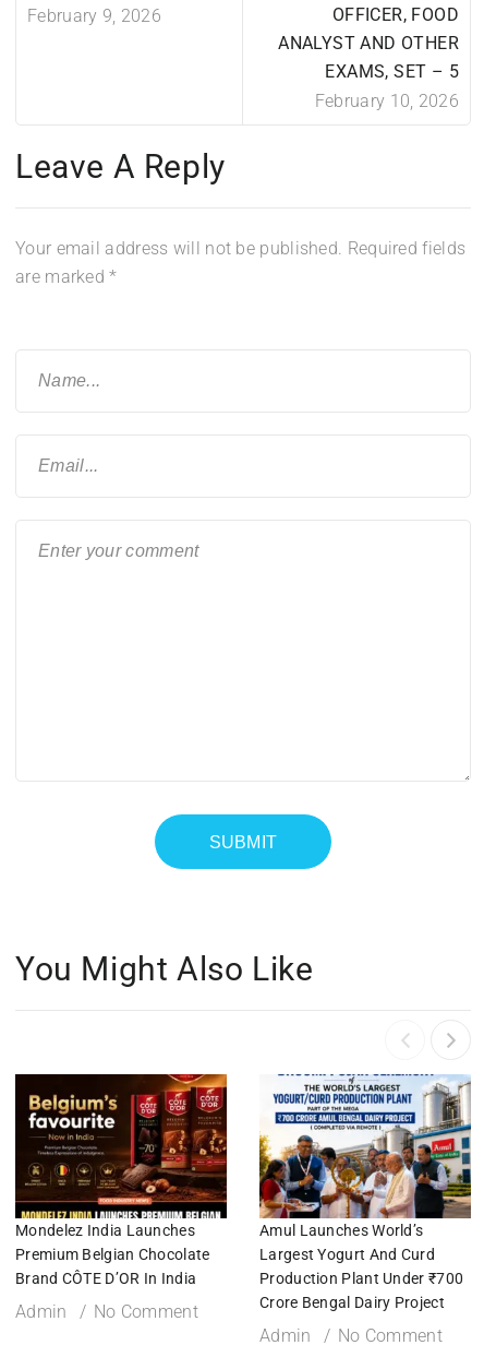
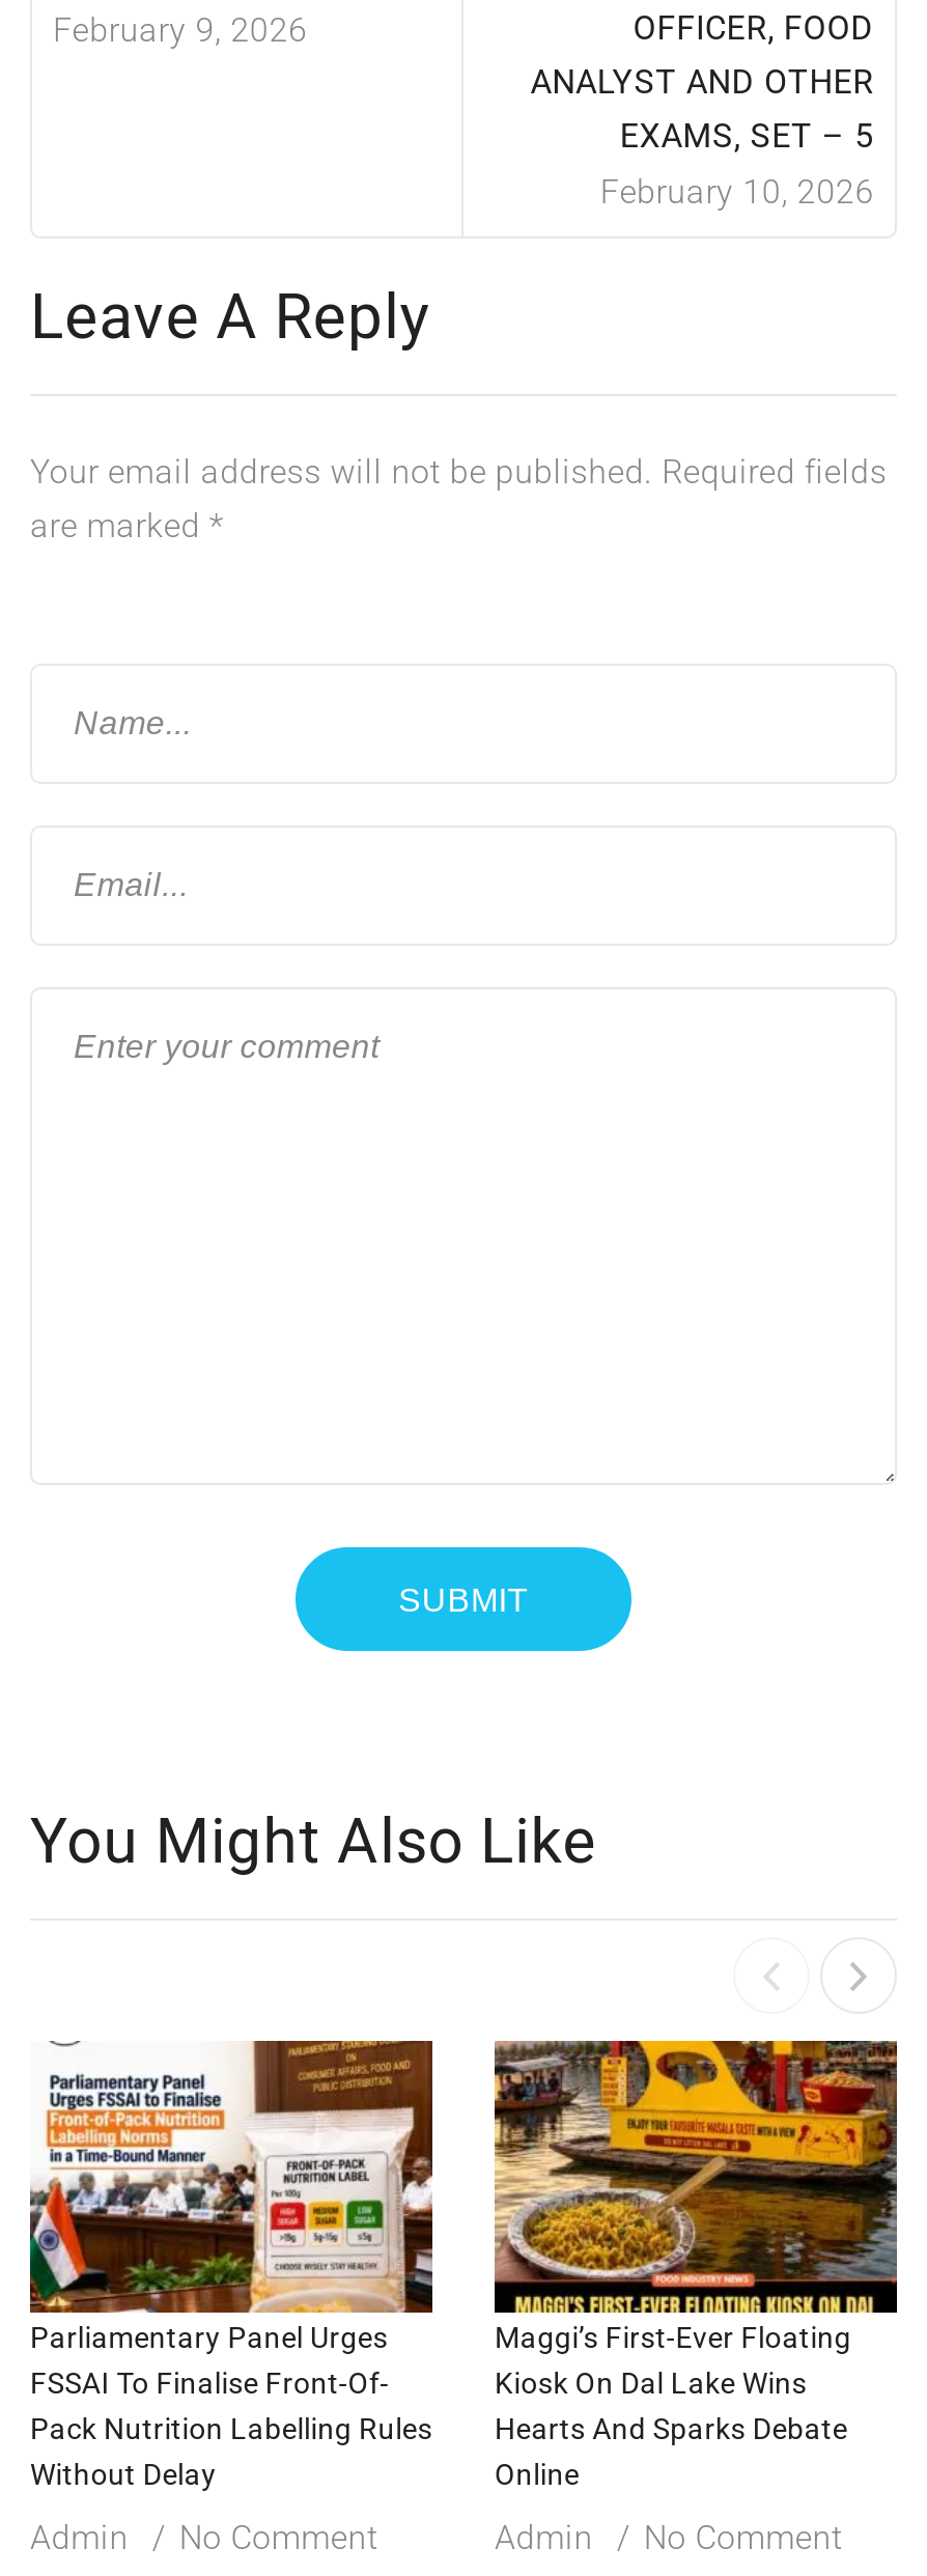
[14,1073,228,1287] [image] | Mondelez India Launches | Premium Belgian Chocolate | Brand CÔTE D’OR In India -> [28,2039,434,2490] [image] | Parliamentary Panel Urges | FSSAI To Finalise Front-Of- | Pack Nutrition Labelling Rules | Without Delay
[259,1073,472,1311] [image] | Amul Launches World’s | Largest Yogurt And Curd | Production Plant Under ₹700 | Crore Bengal Dairy Project -> [493,2039,899,2490] [image] | Maggi’s First-Ever Floating | Kiosk On Dal Lake Wins | Hearts And Sparks Debate | Online
moved [15,1301,198,1322] -> [30,2517,378,2557]: Admin | No Comment

